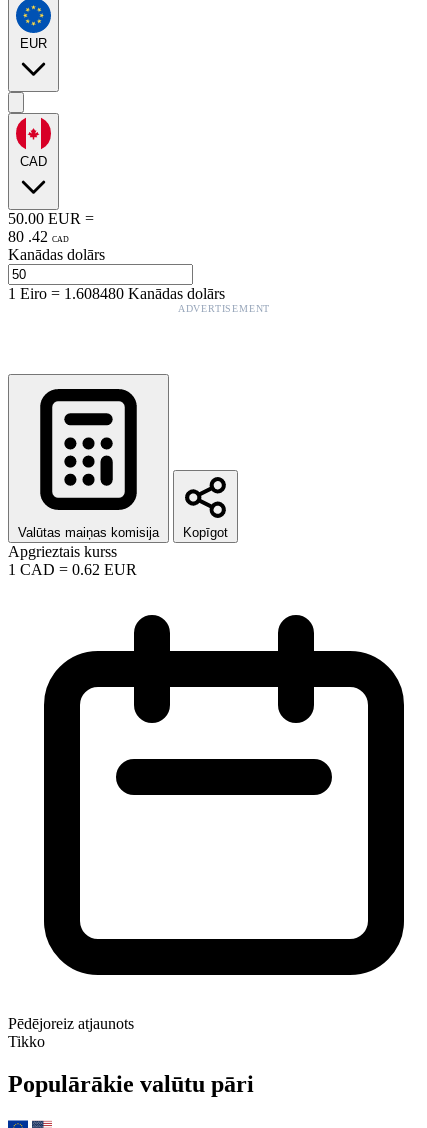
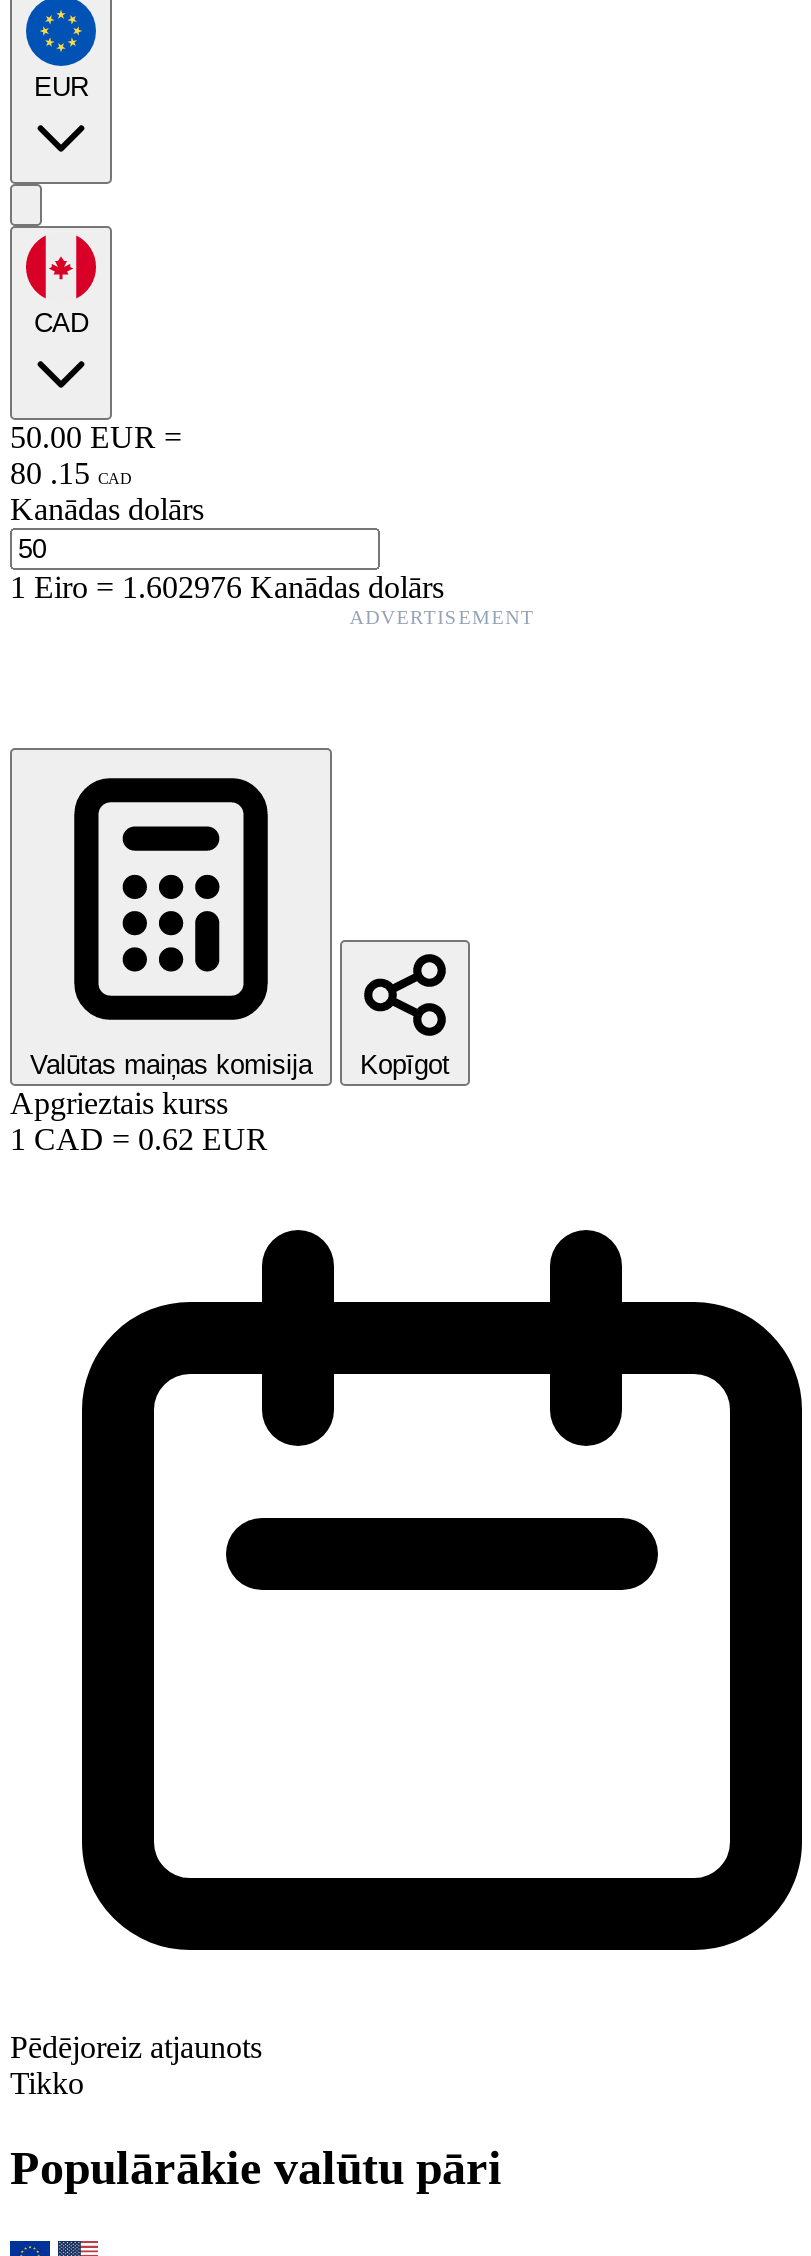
[8,228,69,245] 80 . 42 CAD -> [10,456,132,490] 80 . 15 CAD
[8,285,225,302] 1Eiro=1.608480 Kanādas dolārs -> [10,570,444,604] 1Eiro=1.602976 Kanādas dolārs

